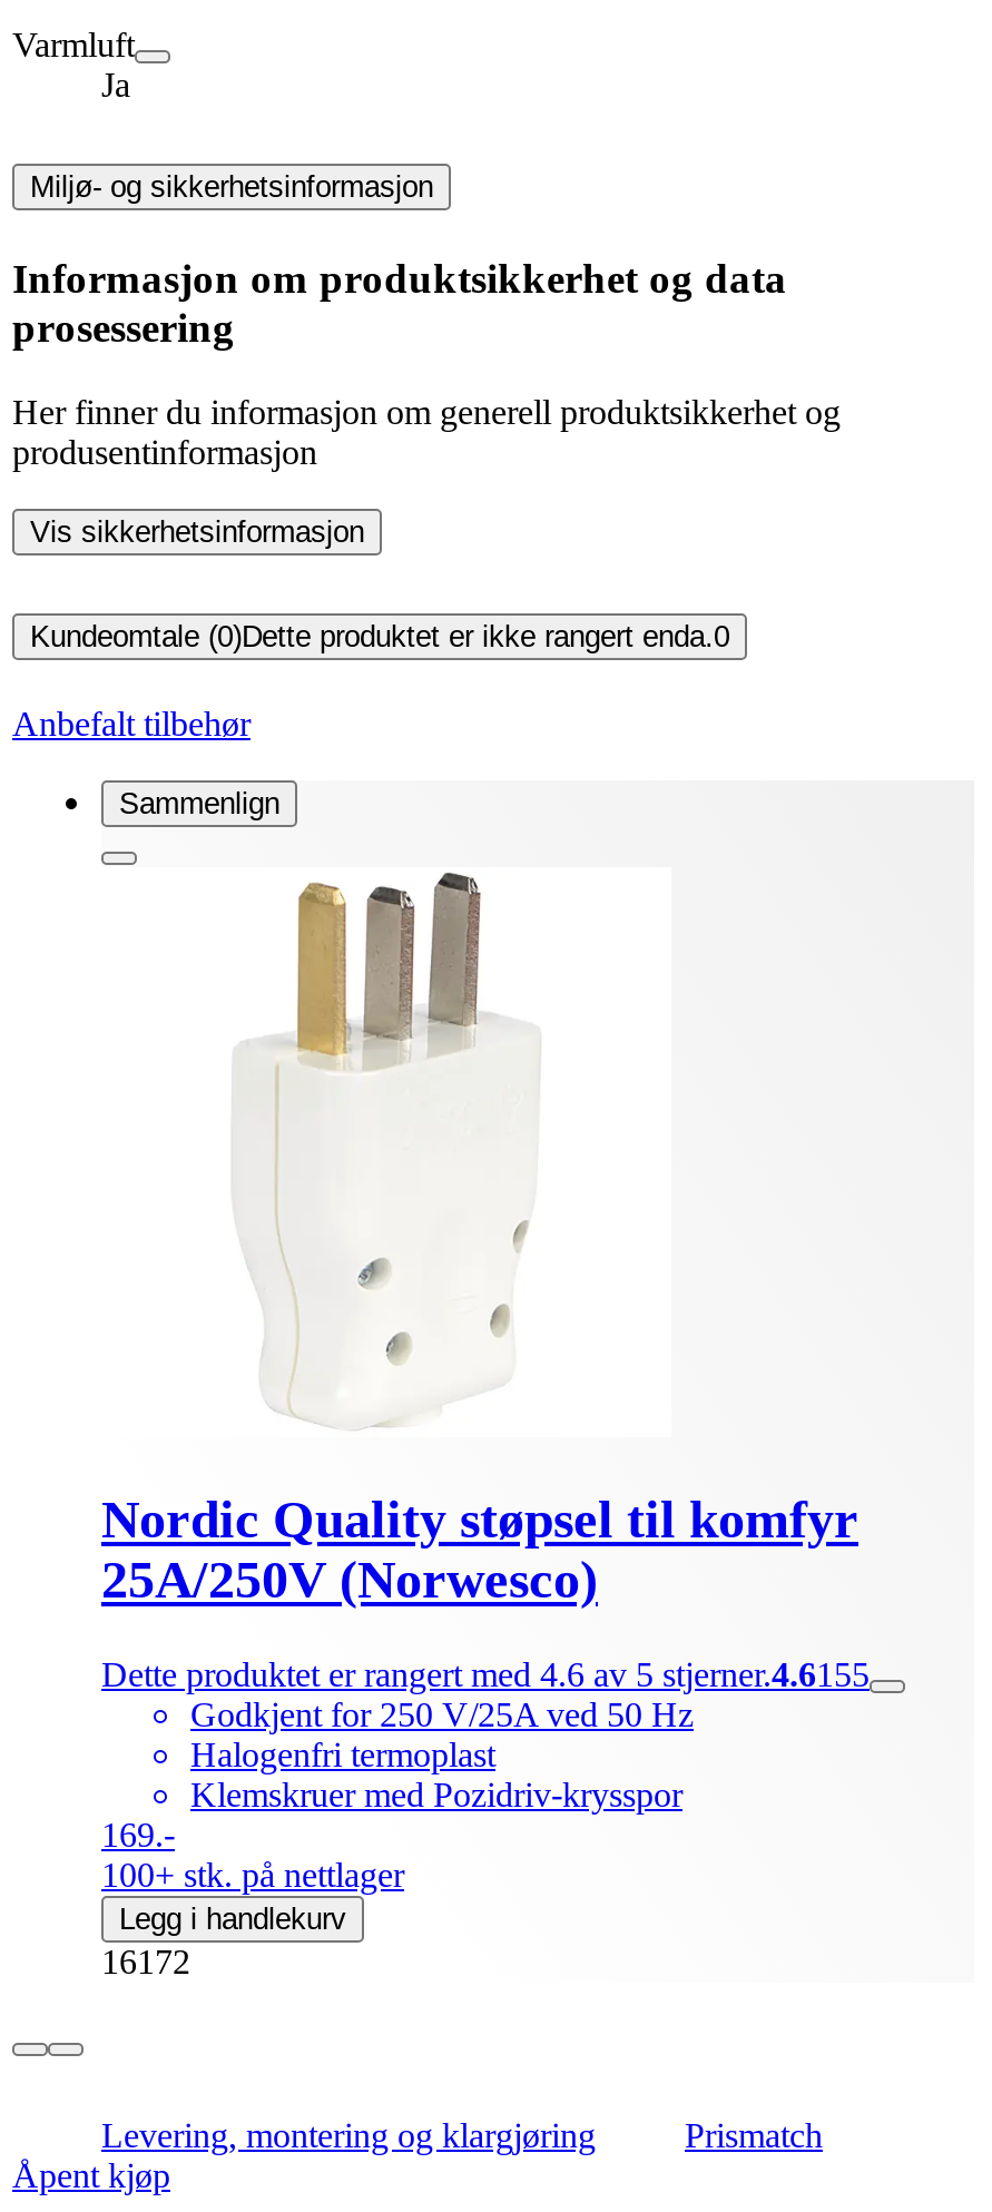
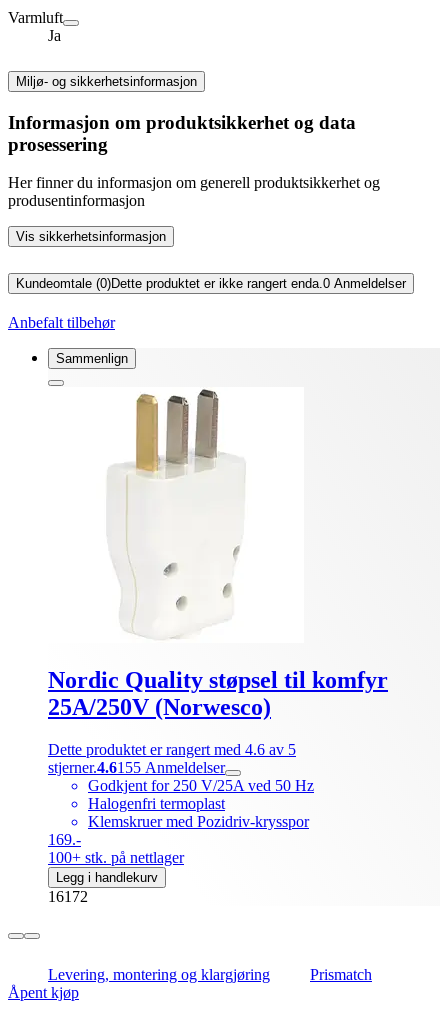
[30,620,729,654] Kundeomtale (0)Dette produktet er ikke rangert enda.0 -> [16,276,406,291] Kundeomtale (0)Dette produktet er ikke rangert enda.0 Anmeldelser
[101,1655,870,1693] Dette produktet er rangert med 4.6 av 5 stjerner.4.6155 -> [48,741,296,776] Dette produktet er rangert med 4.6 av 5 | stjerner.4.6155 Anmeldelser

